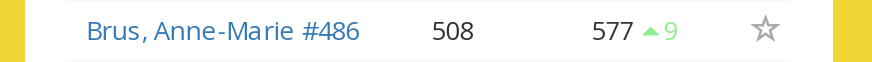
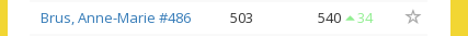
[86,12,474,48] Brus, Anne-Marie #486 508 -> [41,8,254,27] Brus, Anne-Marie #486 503
[592,12,634,48] 577 -> [318,8,341,27] 540
[658,12,678,48] 9 -> [354,8,373,27] 34

